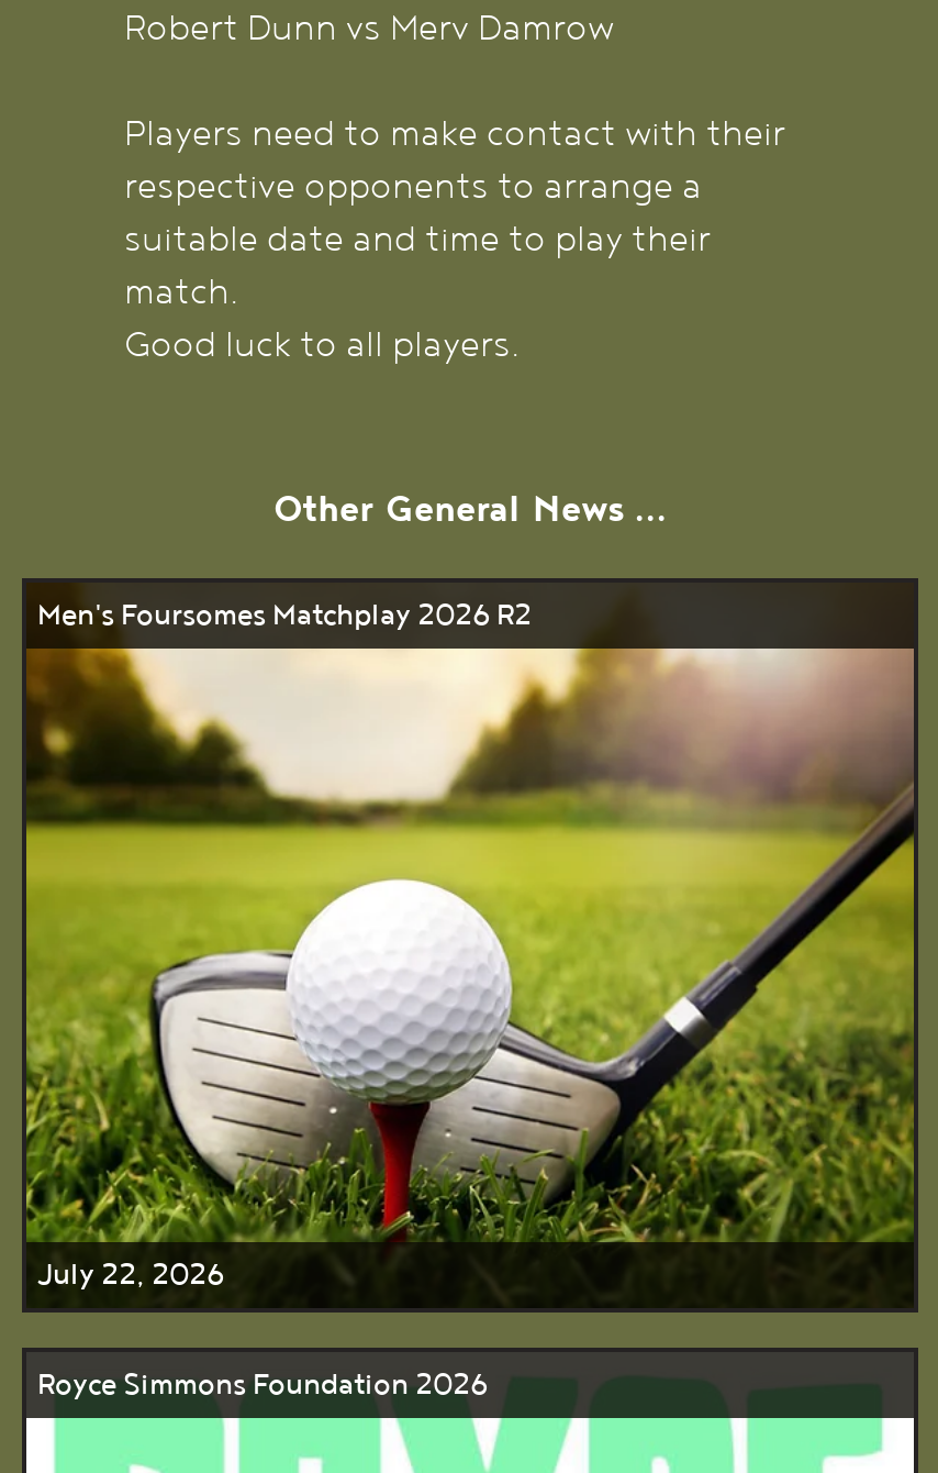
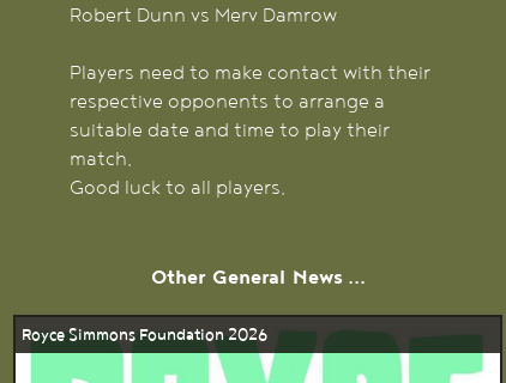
[24,587,916,1313] [image] | Men's Foursomes Matchplay 2026 R2 -> none
[37,1257,224,1292] July 22, 2026 -> none

